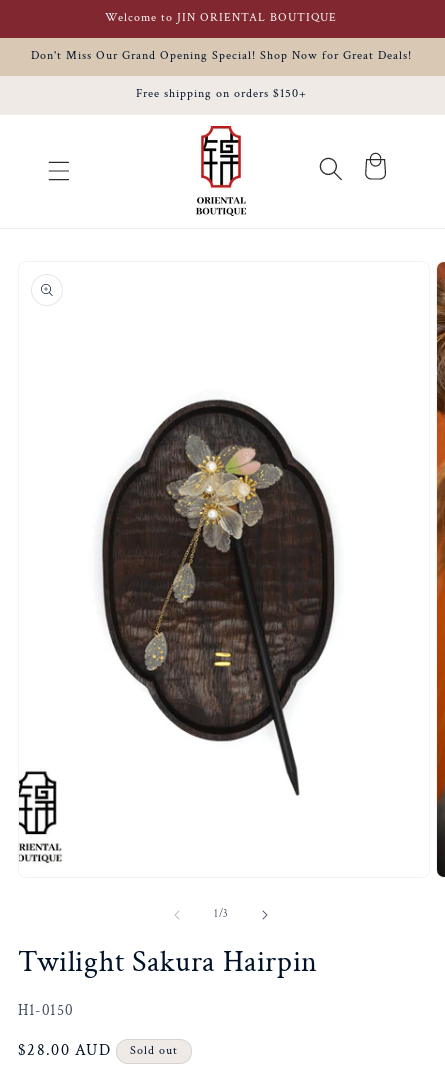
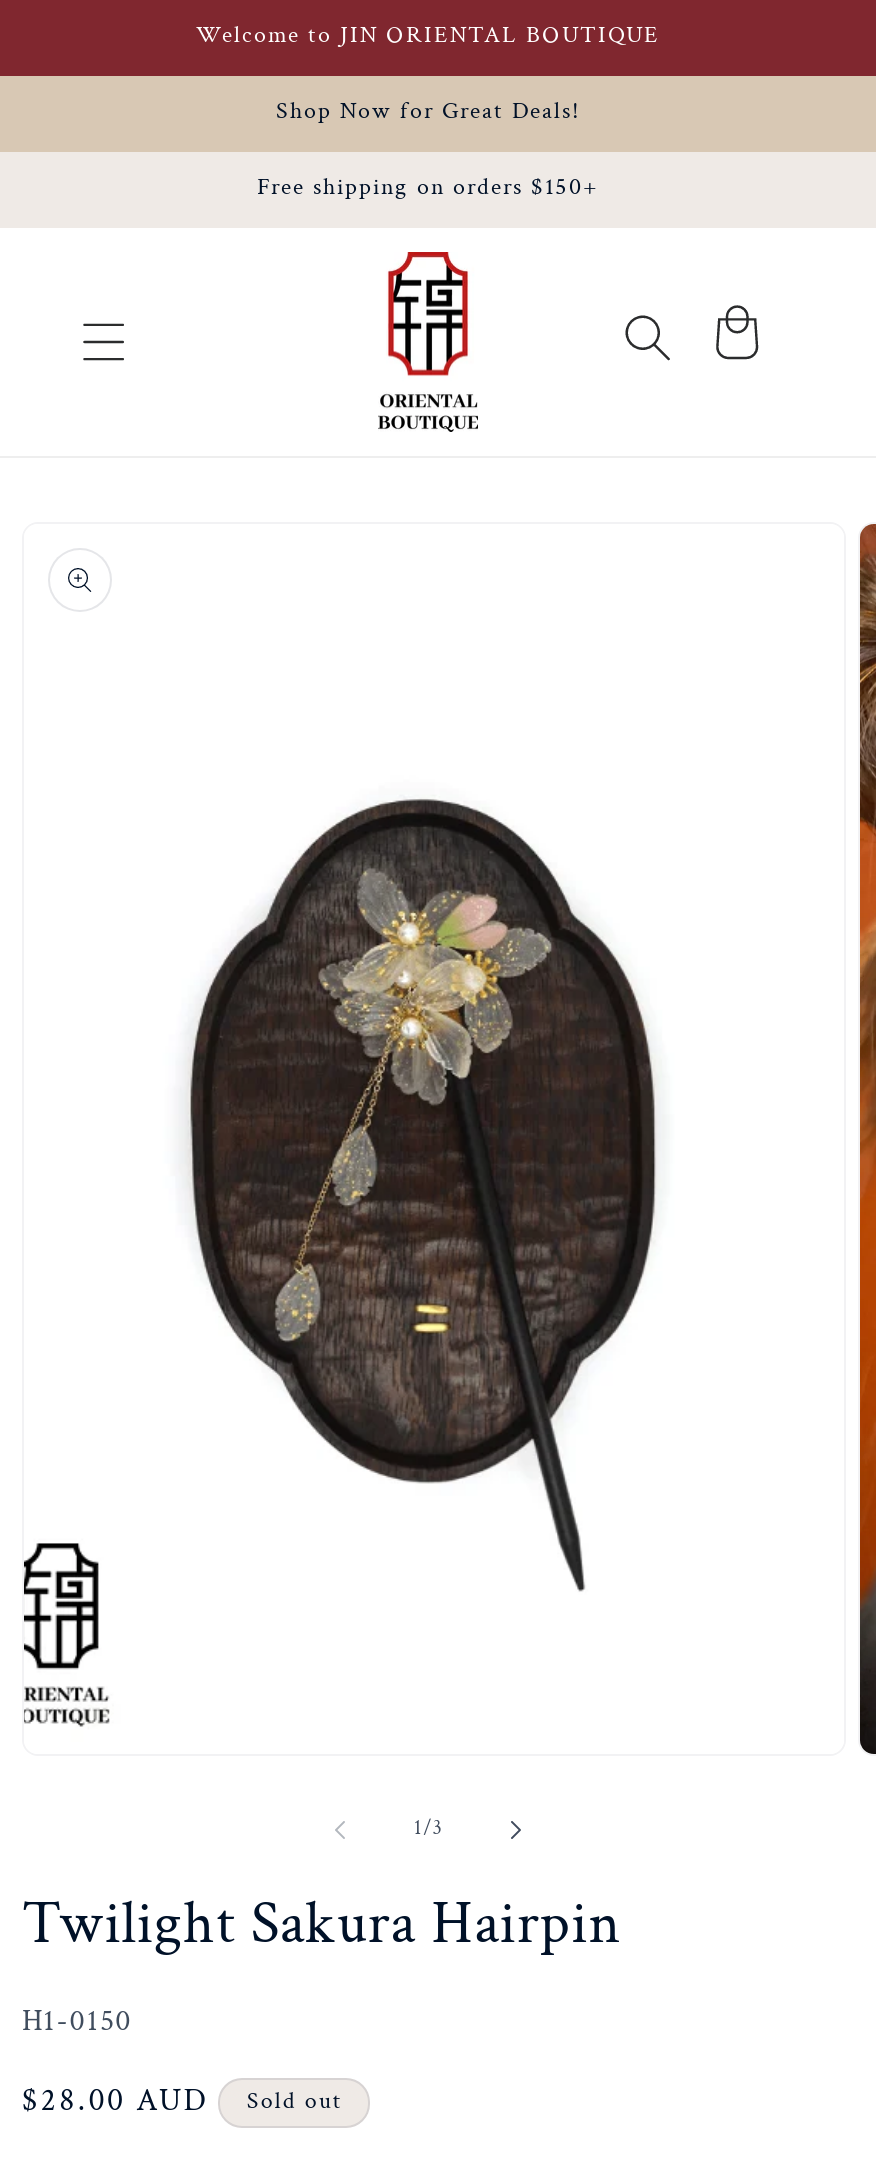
[30,48,411,63] Don't Miss Our Grand Opening Special! Shop Now for Great Deals! -> [276,96,580,126] Shop Now for Great Deals!

